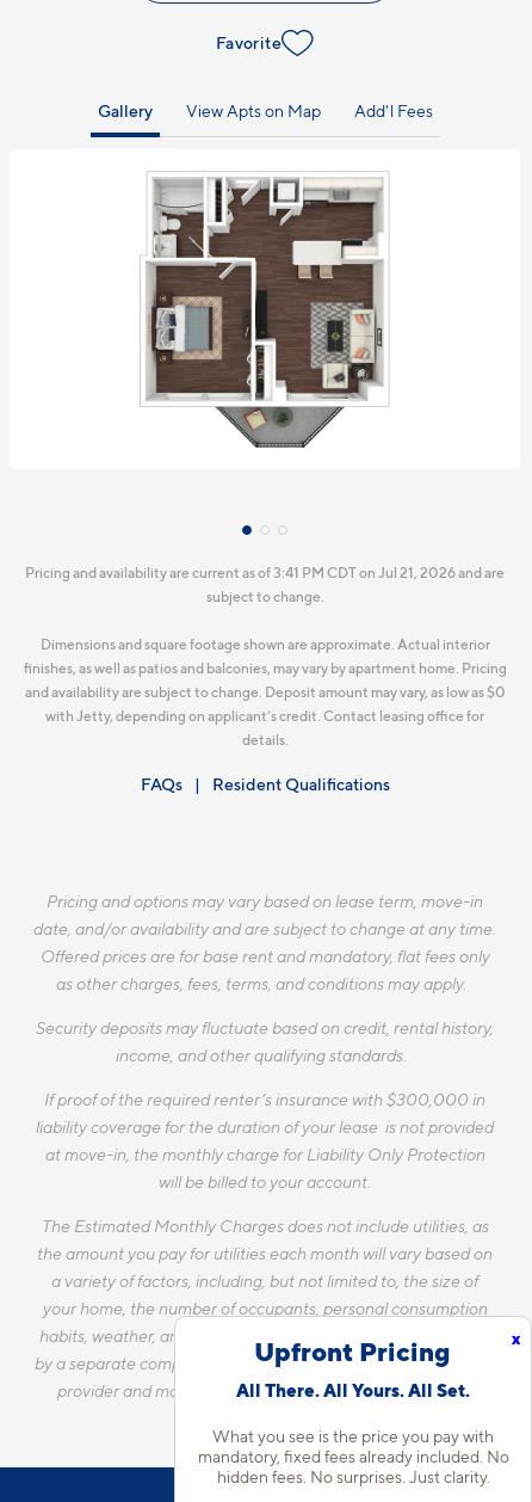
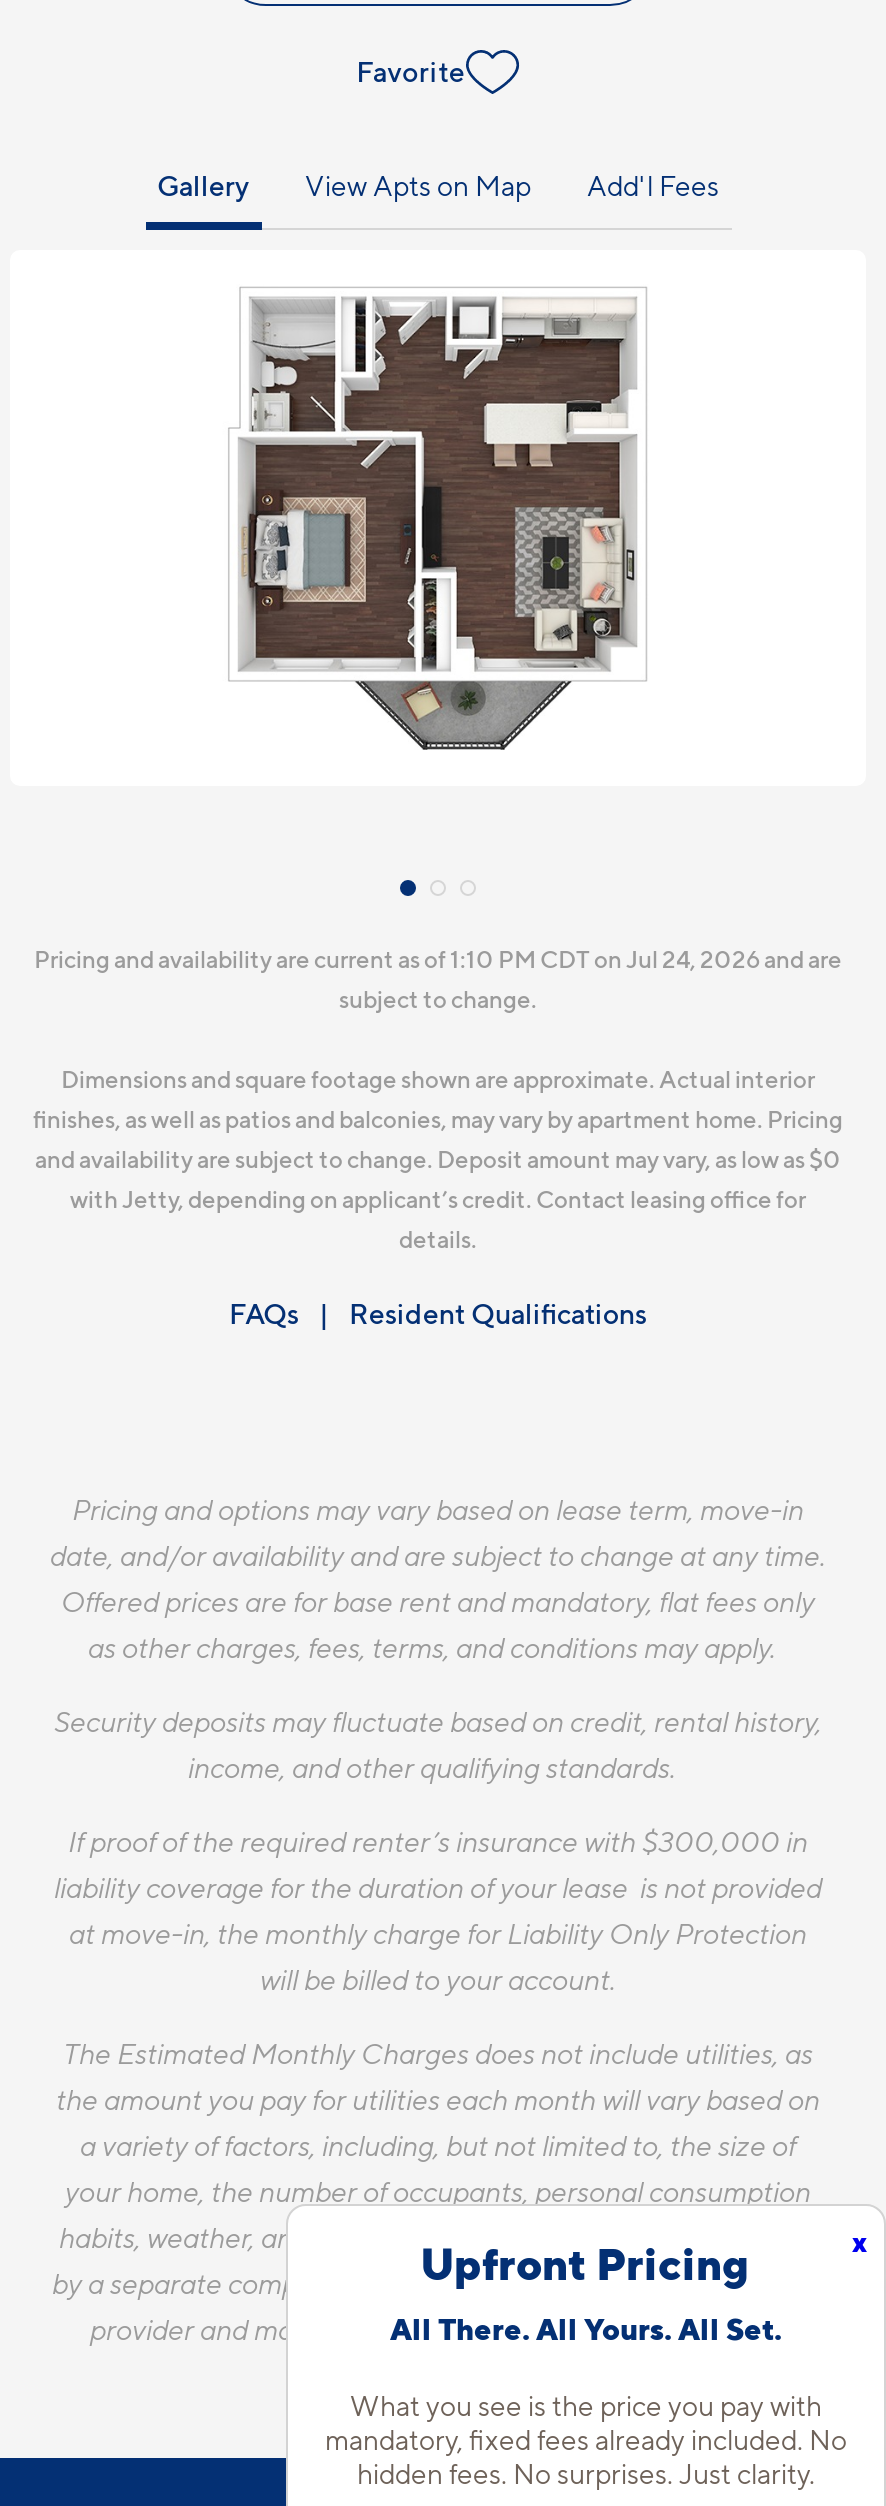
[25,564,505,582] Pricing and availability are current as of 3:41 PM CDT on Jul 21, 2026 and are -> [34,944,842,974] Pricing and availability are current as of 1:10 PM CDT on Jul 24, 2026 and are

